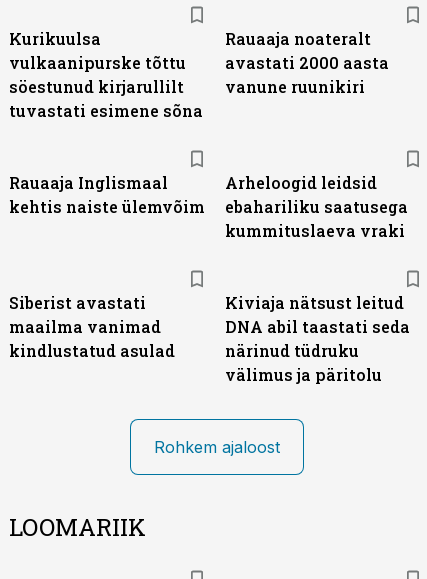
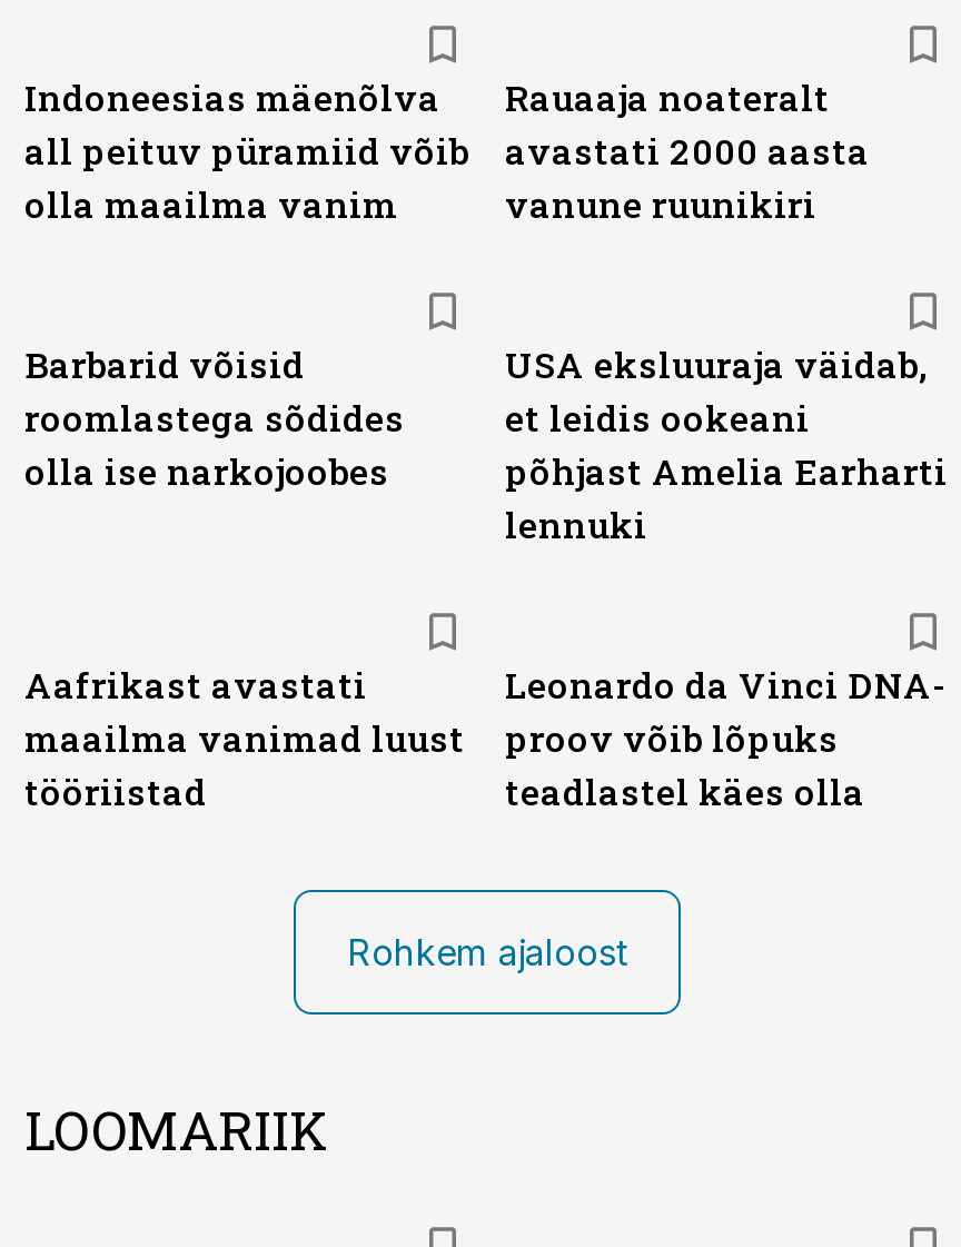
[9,28,203,121] Kurikuulsa | vulkaanipurske tõttu | söestunud kirjarullilt | tuvastati esimene sõna -> [24,73,469,227] Indoneesias mäenõlva | all peituv püramiid võib | olla maailma vanim
[9,172,205,217] Rauaaja Inglismaal | kehtis naiste ülemvõim -> [24,340,405,494] Barbarid võisid | roomlastega sõdides | olla ise narkojoobes
[225,172,408,241] Arheloogid leidsid | ebahariliku saatusega | kummituslaeva vraki -> [505,340,948,547] USA eksluuraja väidab, | et leidis ookeani | põhjast Amelia Earharti | lennuki
[9,292,175,361] Siberist avastati | maailma vanimad | kindlustatud asulad -> [24,661,465,814] Aafrikast avastati | maailma vanimad luust | tööriistad
[225,292,410,385] Kiviaja nätsust leitud | DNA abil taastati seda | närinud tüdruku | välimus ja päritolu -> [505,661,945,814] Leonardo da Vinci DNA- | proov võib lõpuks | teadlastel käes olla

